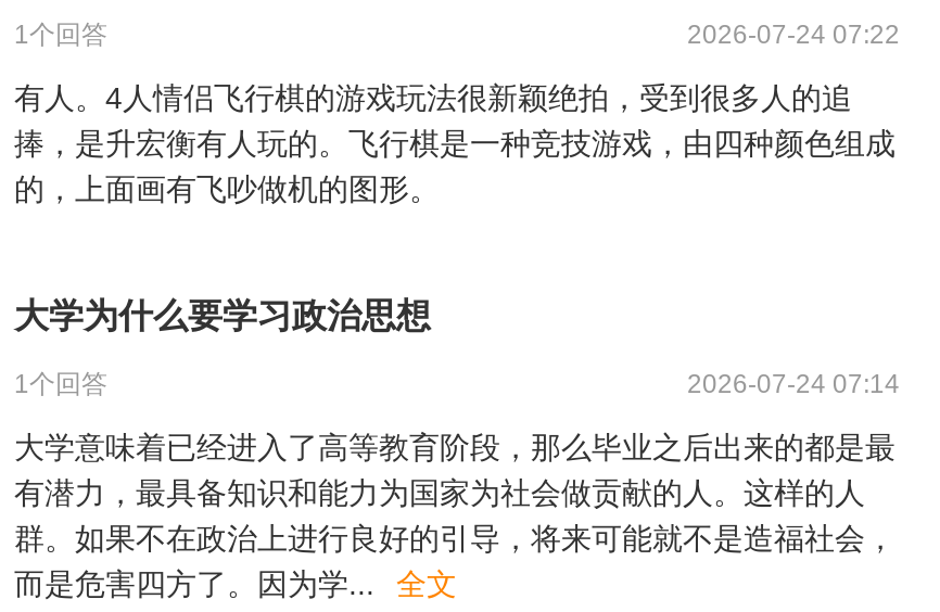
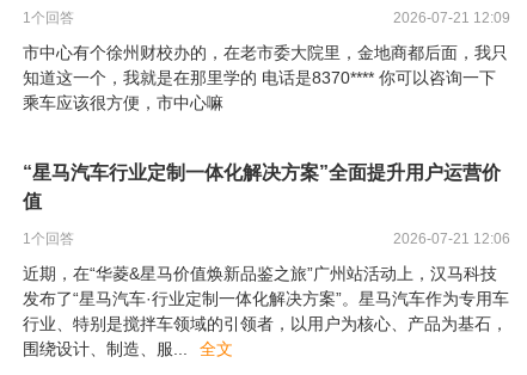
[687,20,900,50] 2026-07-24 07:22 -> [393,10,510,26] 2026-07-21 12:09
[14,80,895,206] 有人。4人情侣飞行棋的游戏玩法很新颖绝拍，受到很多人的追 | 捧，是升宏衡有人玩的。飞行棋是一种竞技游戏，由四种颜色组成 | 的，上面画有飞吵做机的图形。 -> [23,43,508,112] 市中心有个徐州财校办的，在老市委大院里，金地商都后面，我只 | 知道这一个，我就是在那里学的 电话是8370**** 你可以咨询一下 | 乘车应该很方便，市中心嘛
[14,297,431,334] 大学为什么要学习政治思想 -> [23,162,501,211] “星马汽车行业定制一体化解决方案”全面提升用户运营价 | 值
[687,369,900,399] 2026-07-24 07:14 -> [393,230,510,247] 2026-07-21 12:06
[14,430,895,601] 大学意味着已经进入了高等教育阶段，那么毕业之后出来的都是最 | 有潜力，最具备知识和能力为国家为社会做贡献的人。这样的人 | 群。如果不在政治上进行良好的引导，将来可能就不是造福社会， | 而是危害四方了。因为学... -> [23,264,509,358] 近期，在“华菱&星马价值焕新品鉴之旅”广州站活动上，汉马科技 | 发布了“星马汽车·行业定制一体化解决方案”。星马汽车作为专用车 | 行业、特别是搅拌车领域的引领者，以用户为核心、产品为基石， | 围绕设计、制造、服...

